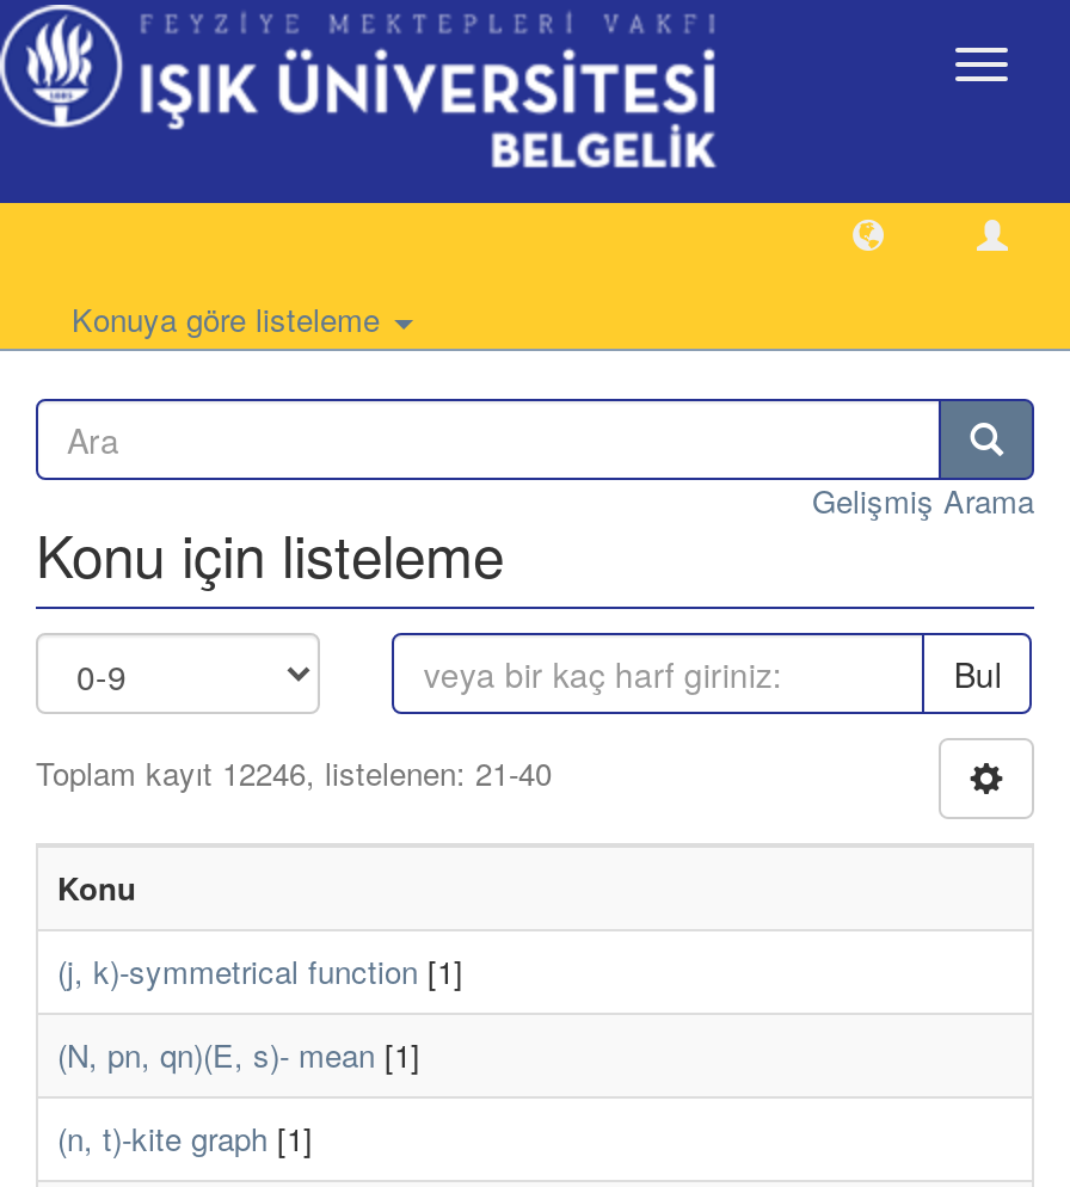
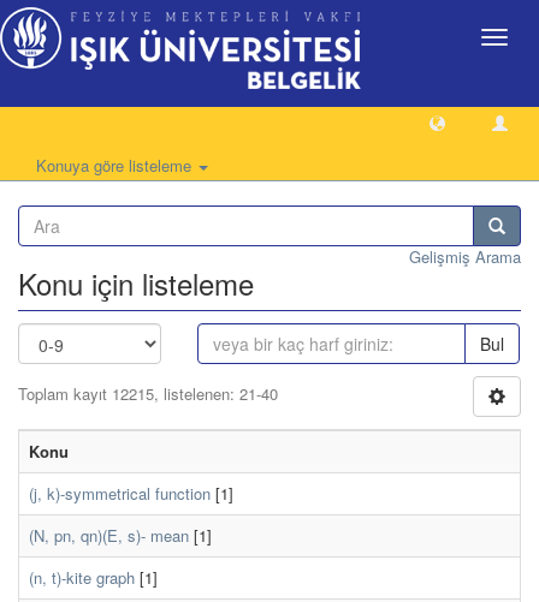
[36,750,552,795] Toplam kayıt 12246, listelenen: 21-40 -> [18,382,278,405] Toplam kayıt 12215, listelenen: 21-40

